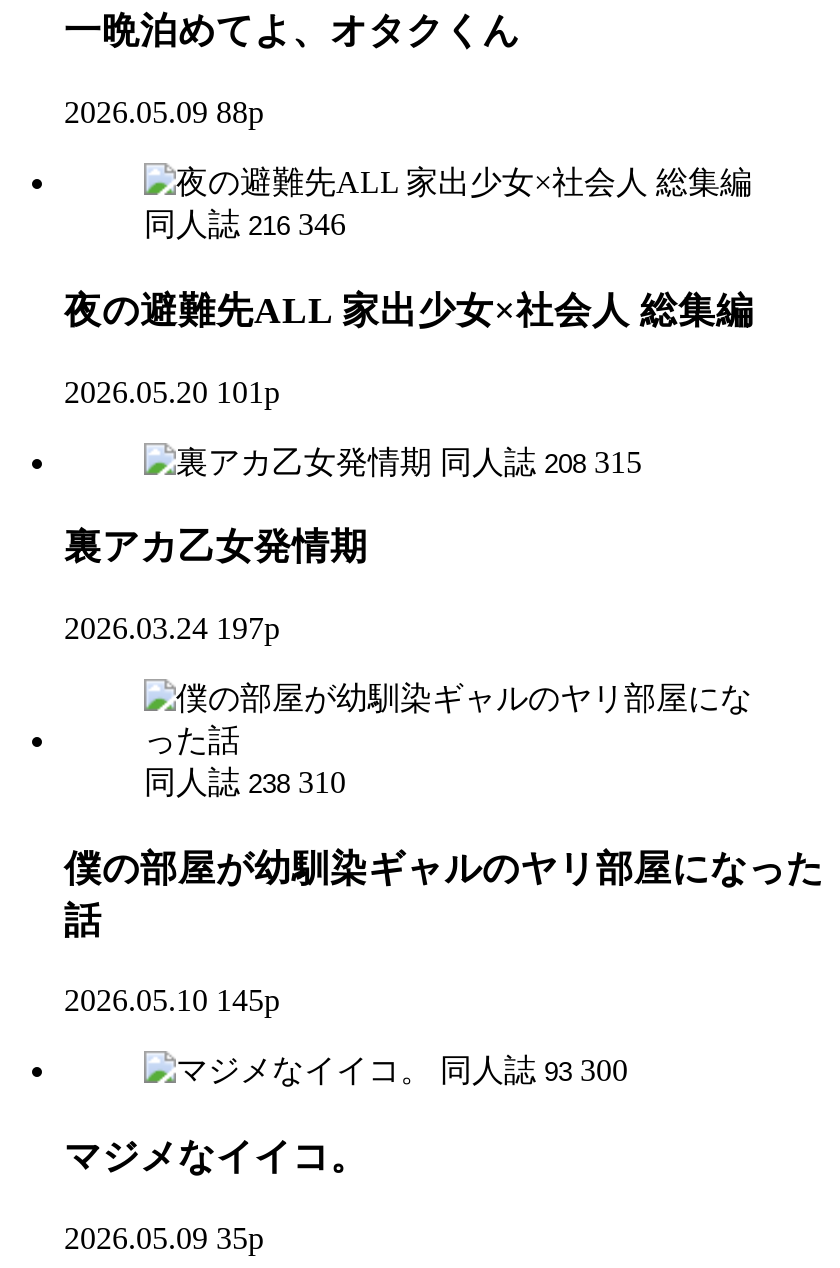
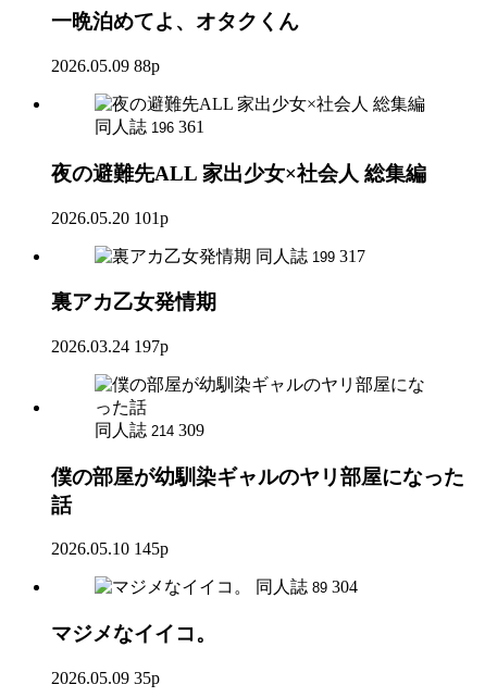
[144,207,346,241] 同人誌 216 346 -> [95,118,204,136] 同人誌 196 361
[440,444,642,478] 同人誌 208 315 -> [256,246,365,265] 同人誌 199 317
[144,765,346,799] 同人誌 238 310 -> [95,421,204,439] 同人誌 214 309
[440,1054,628,1088] 同人誌 93 300 -> [256,578,358,596] 同人誌 89 304

